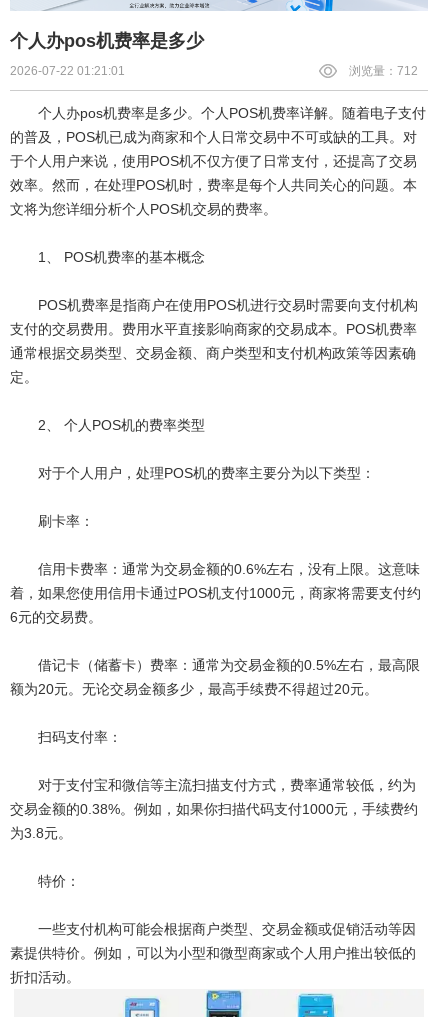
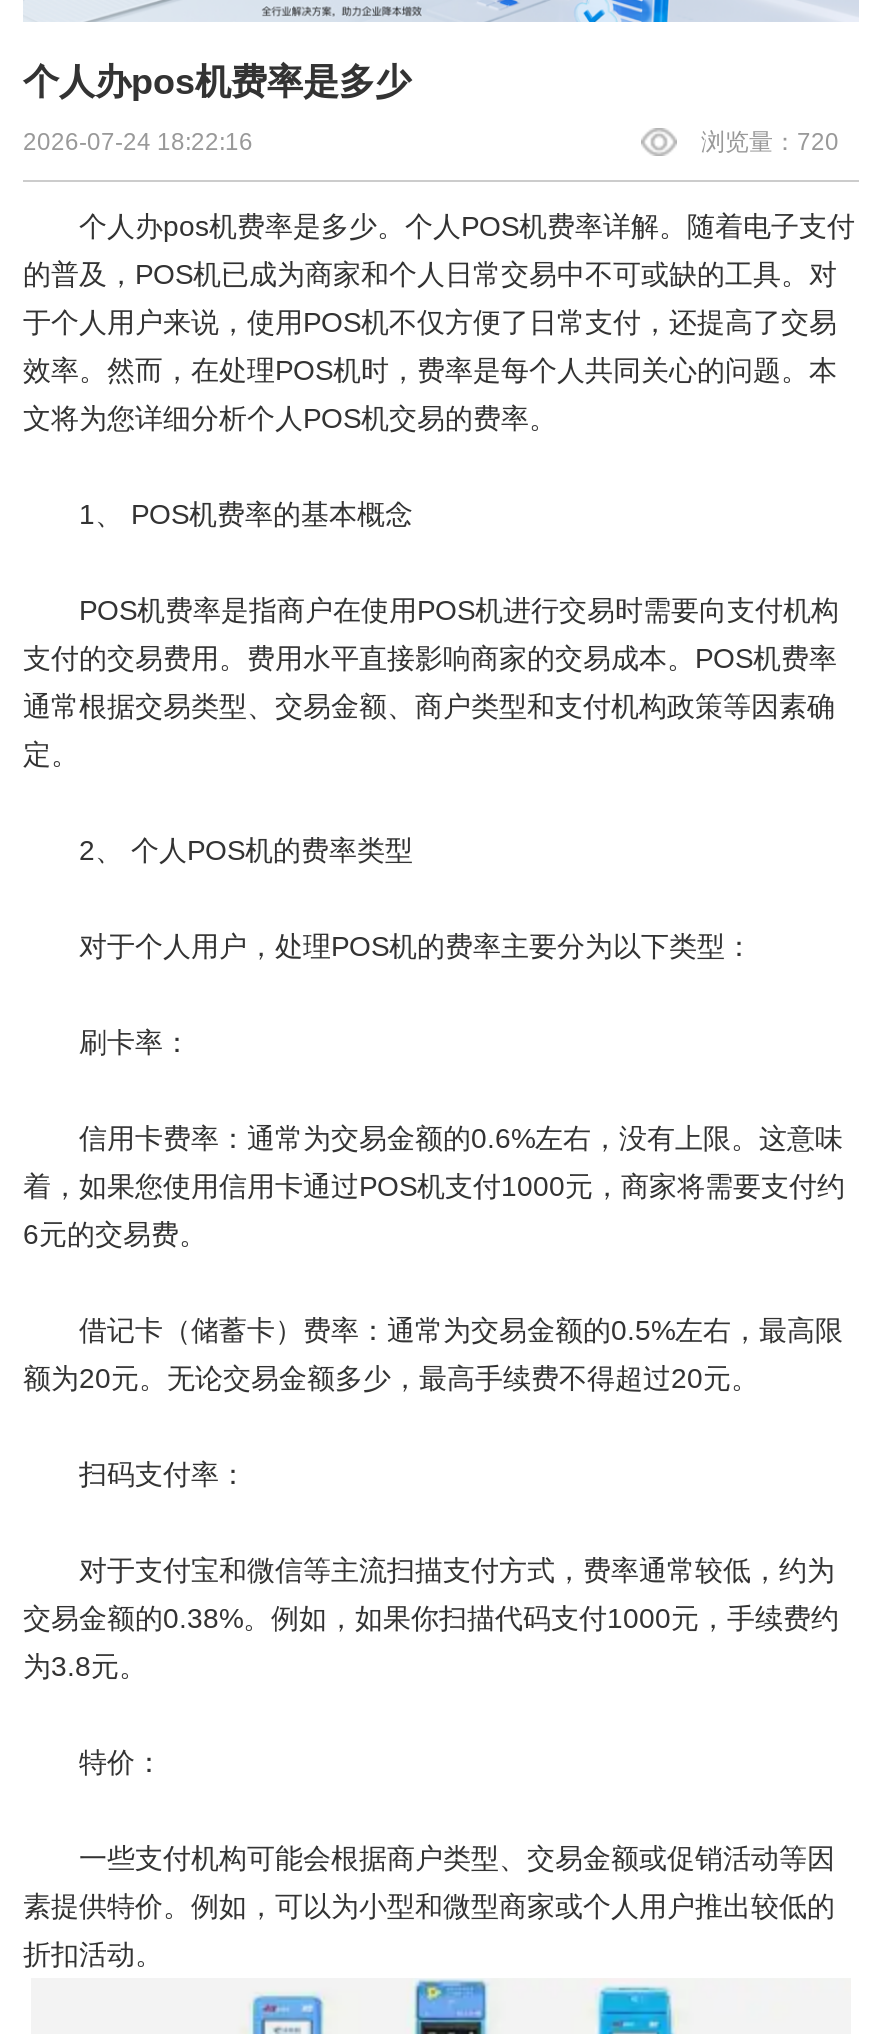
[10,64,125,78] 2026-07-22 01:21:01 -> [23,127,253,155] 2026-07-24 18:22:16
[349,64,418,78] 浏览量：712 -> [701,127,839,155] 浏览量：720

